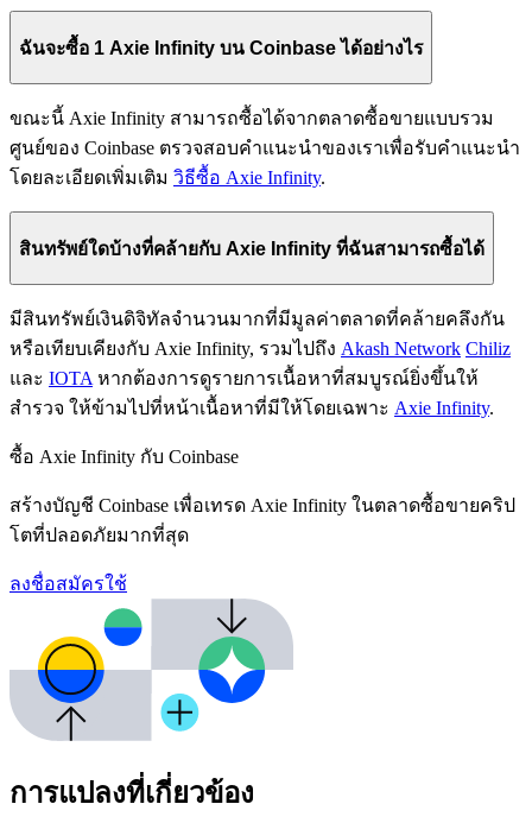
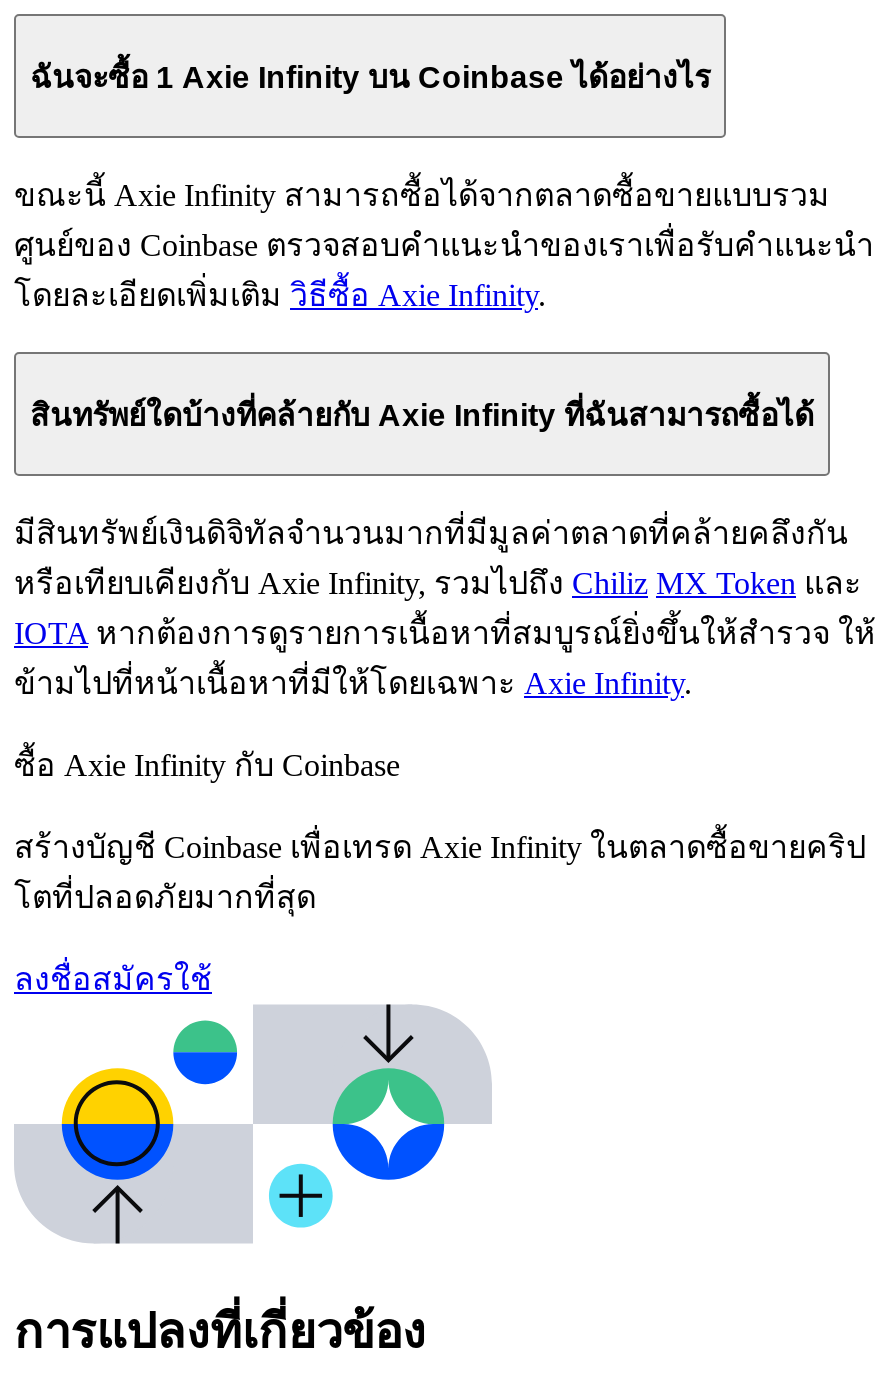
[9,339,511,359] หรือเทียบเคียงกับ Axie Infinity, รวมไปถึงAkash Network Chiliz -> [14,567,862,601] หรือเทียบเคียงกับ Axie Infinity, รวมไปถึงChiliz MX Tokenและ
[9,369,479,389] และIOTAหากต้องการดูรายการเนื้อหาที่สมบูรณ์ยิ่งขึ้นให้ -> [14,617,876,651] IOTAหากต้องการดูรายการเนื้อหาที่สมบูรณ์ยิ่งขึ้นให้สำรวจ ให้
[9,398,494,419] สำรวจ ให้ข้ามไปที่หน้าเนื้อหาที่มีให้โดยเฉพาะAxie Infinity. -> [14,667,692,701] ข้ามไปที่หน้าเนื้อหาที่มีให้โดยเฉพาะAxie Infinity.

